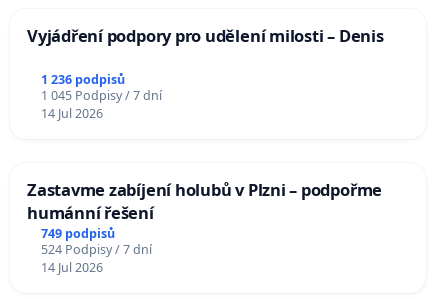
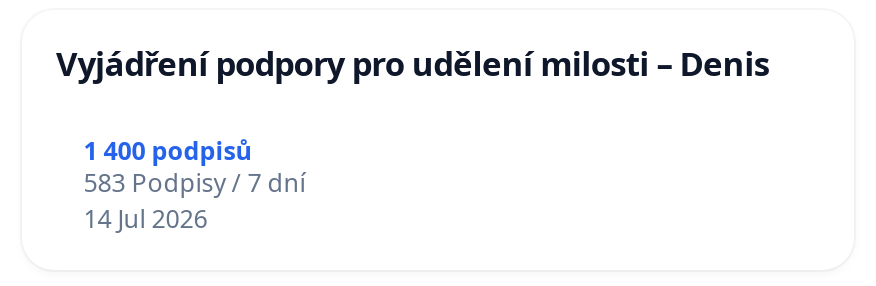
[27,71,382,258] 1 236 podpisů | 1 045 Podpisy / 7 dní | 14 Jul 2026 | Zastavme zabíjení holubů v Plzni – podpořme | humánní řešení | 749 podpisů | 524 Podpisy / 7 dní -> [84,133,306,199] 1 400 podpisů | 583 Podpisy / 7 dní

